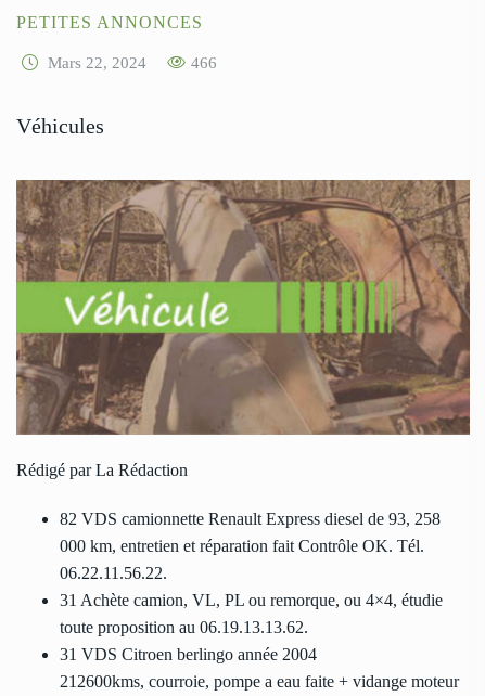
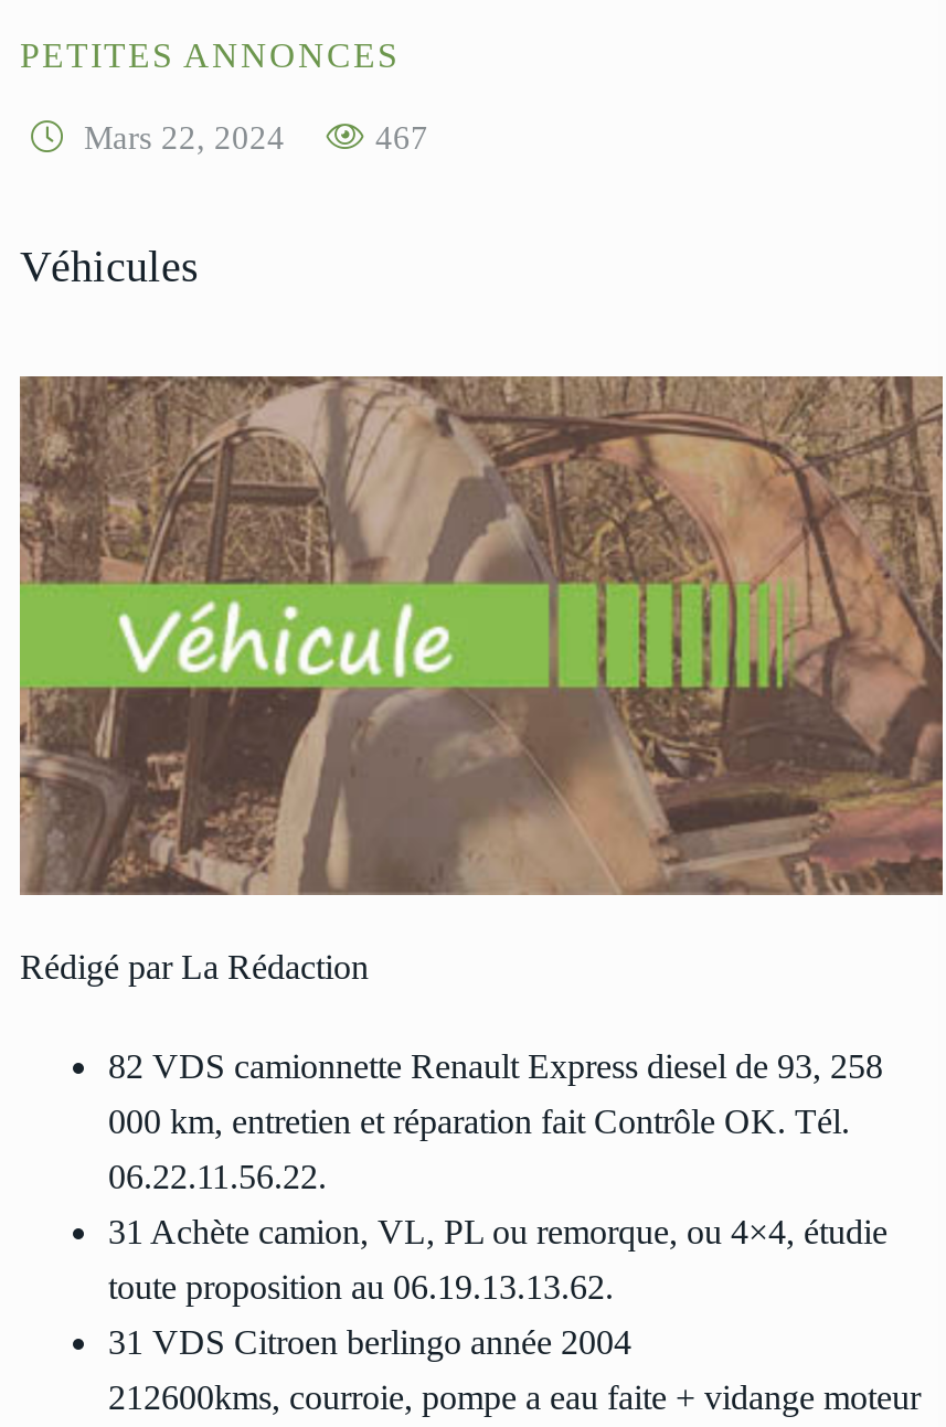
[191,55,217,72] 466 -> [375,121,428,156] 467

